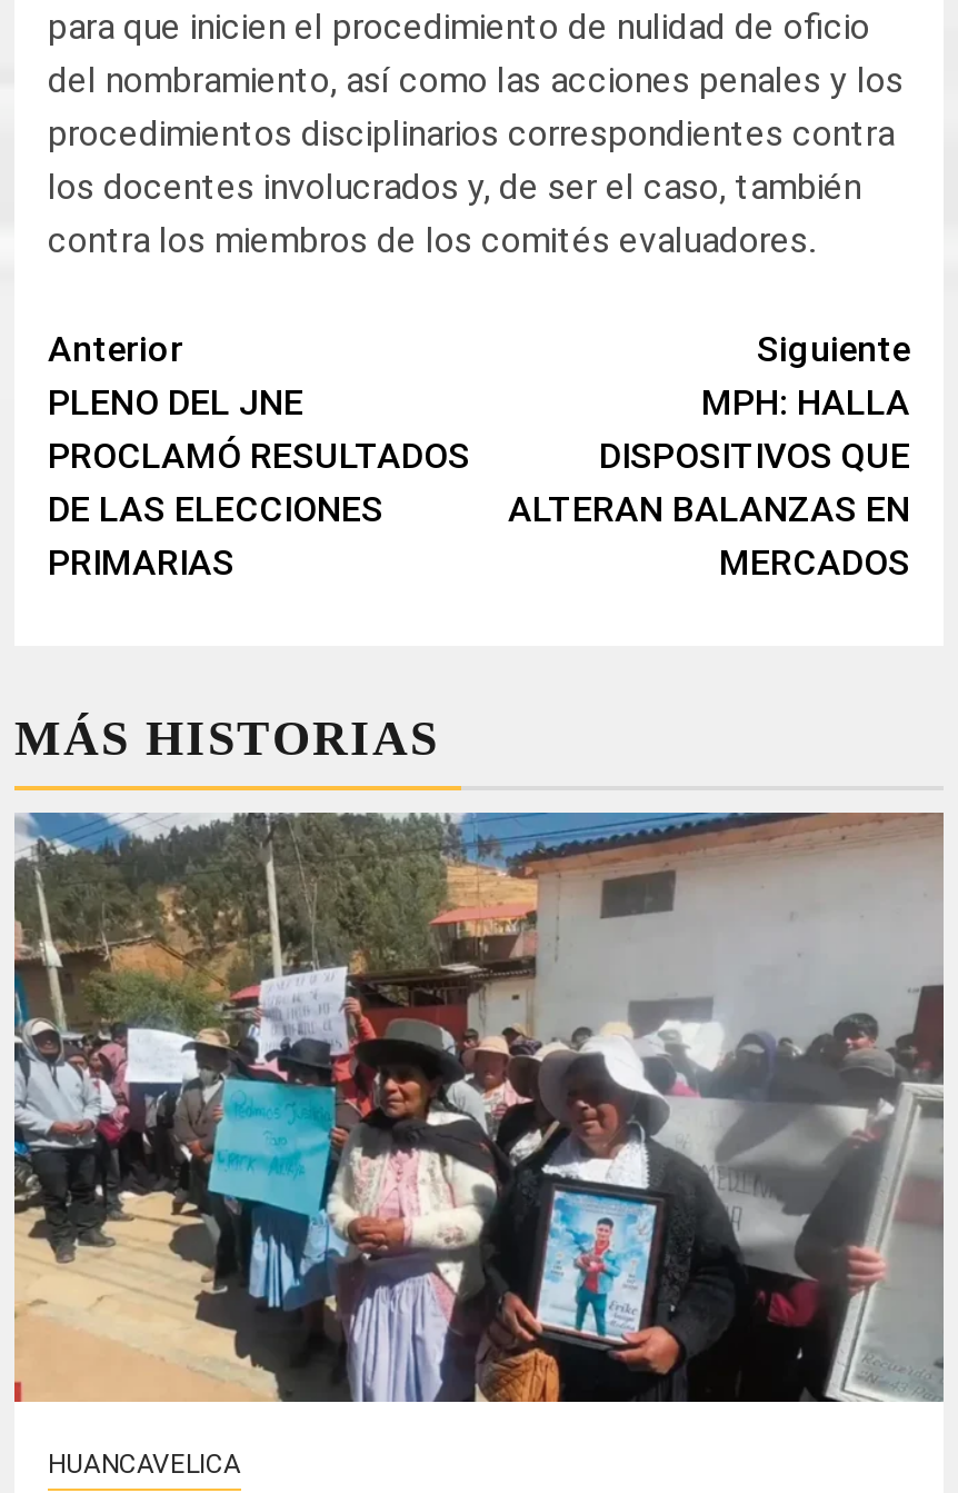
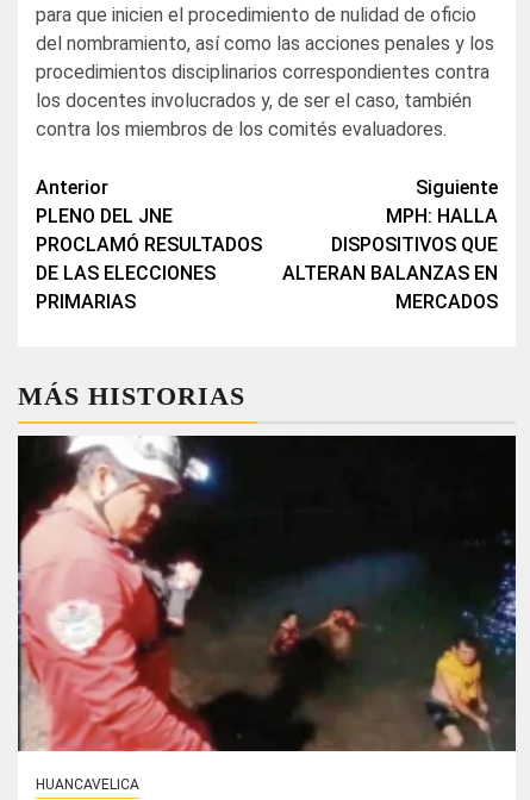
[12,812,944,1403] [image] -> [17,435,517,752] [image]

